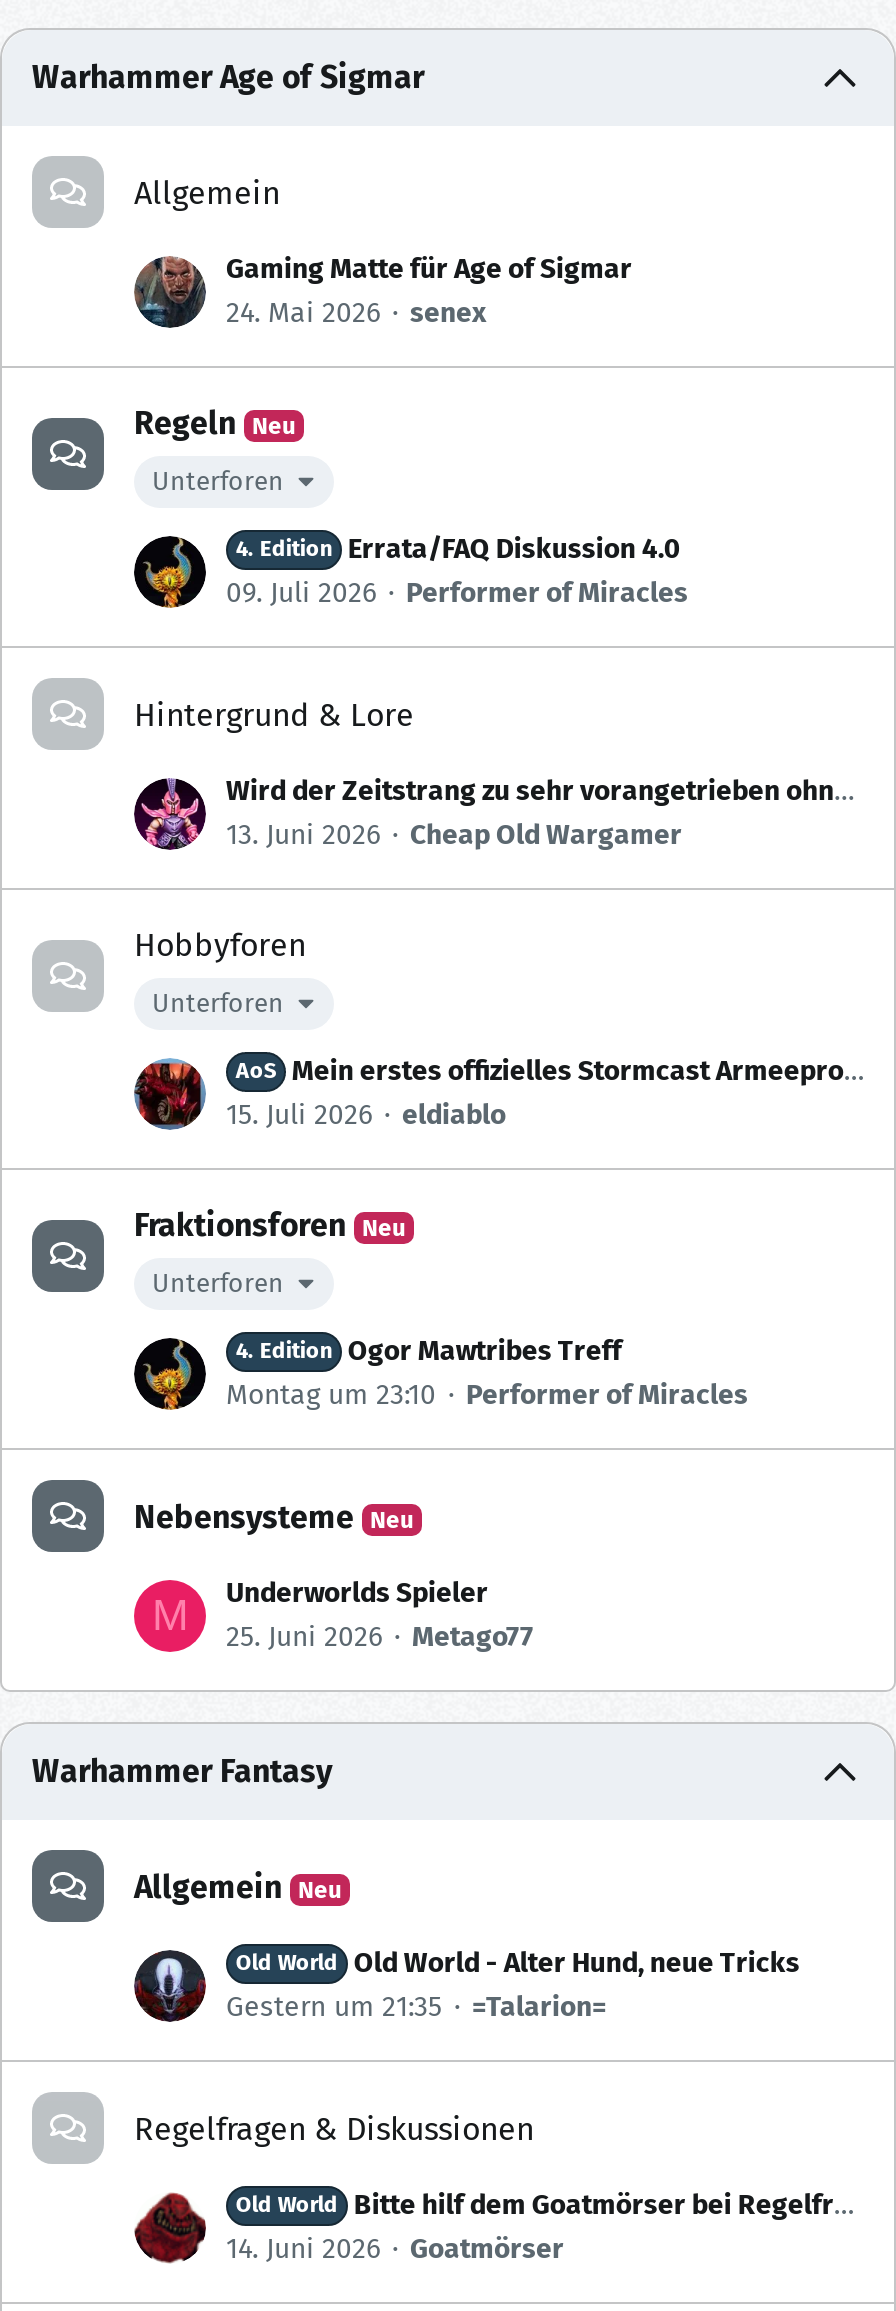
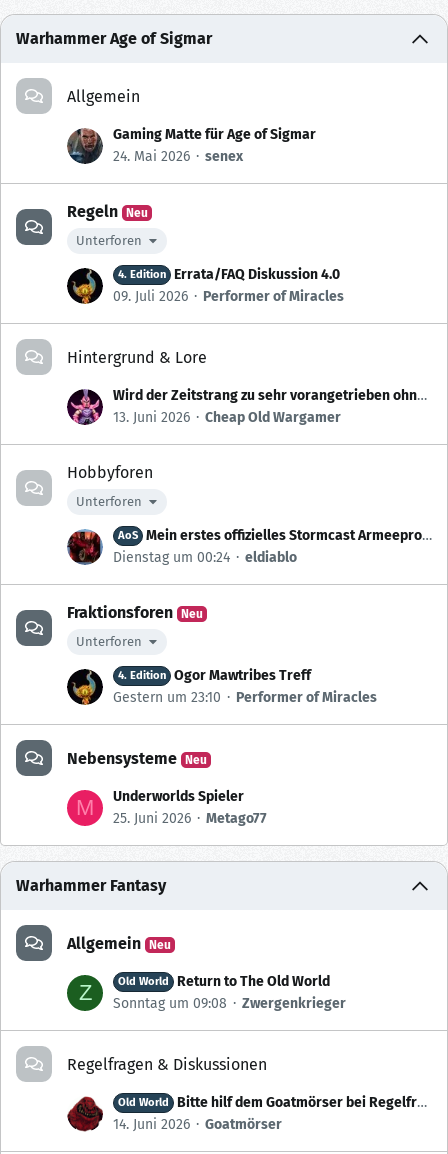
[226,1098,506,1132] 15. Juli 2026 eldiablo -> [113,549,297,566] Dienstag um 00:24 eldiablo
[226,1378,748,1412] Montag um 23:10 Performer of Miracles -> [113,689,377,706] Gestern um 23:10 Performer of Miracles
[226,1946,800,2024] Old World - Alter Hund, neue Tricks | Gestern um 21:35 | =Talarion= -> [113,973,346,1012] Return to The Old World | Sonntag um 09:08 | Zwergenkrieger
none -> [78,980,91,1005] Z

